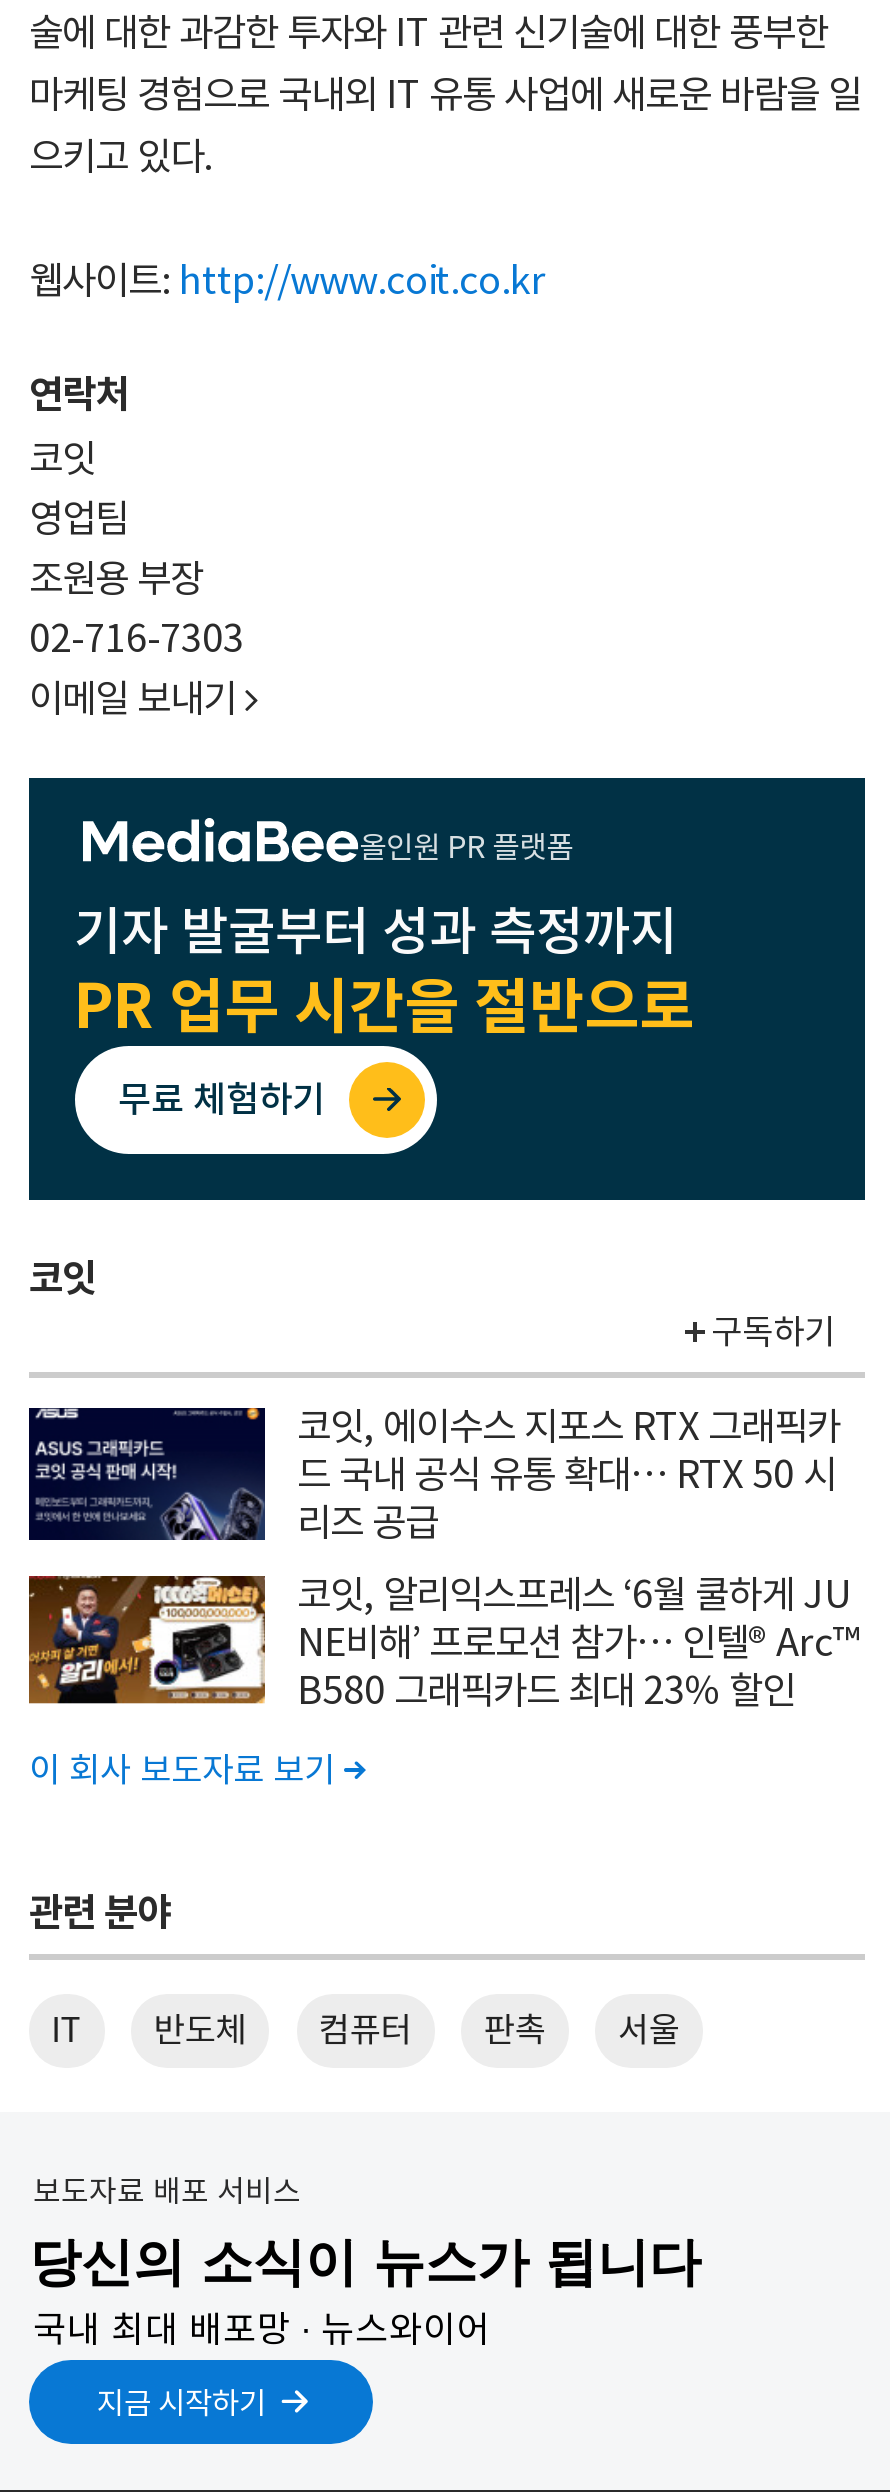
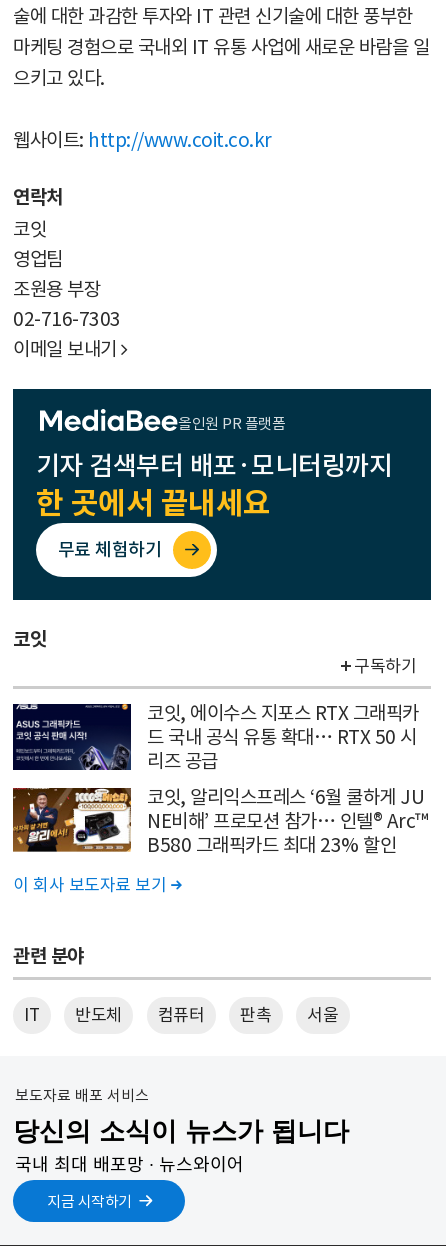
[74,898,694,1044] 기자 발굴부터 성과 측정까지 | PR 업무 시간을 절반으로 -> [35,449,392,522] 기자 검색부터 배포·모니터링까지 | 한 곳에서 끝내세요

